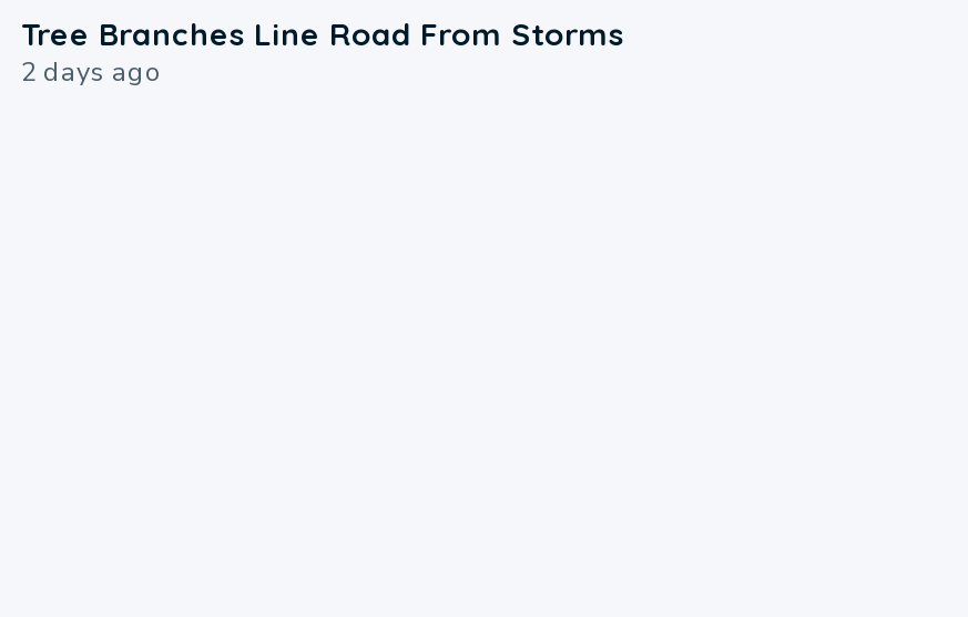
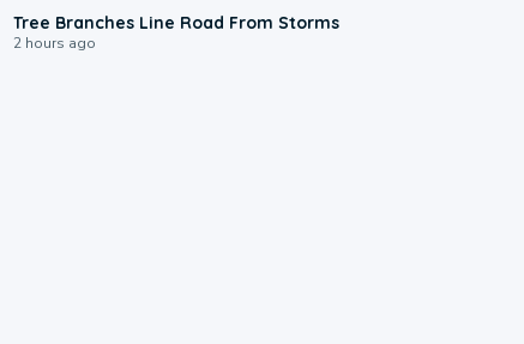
[21,55,163,90] 2 days ago -> [14,34,96,53] 2 hours ago

